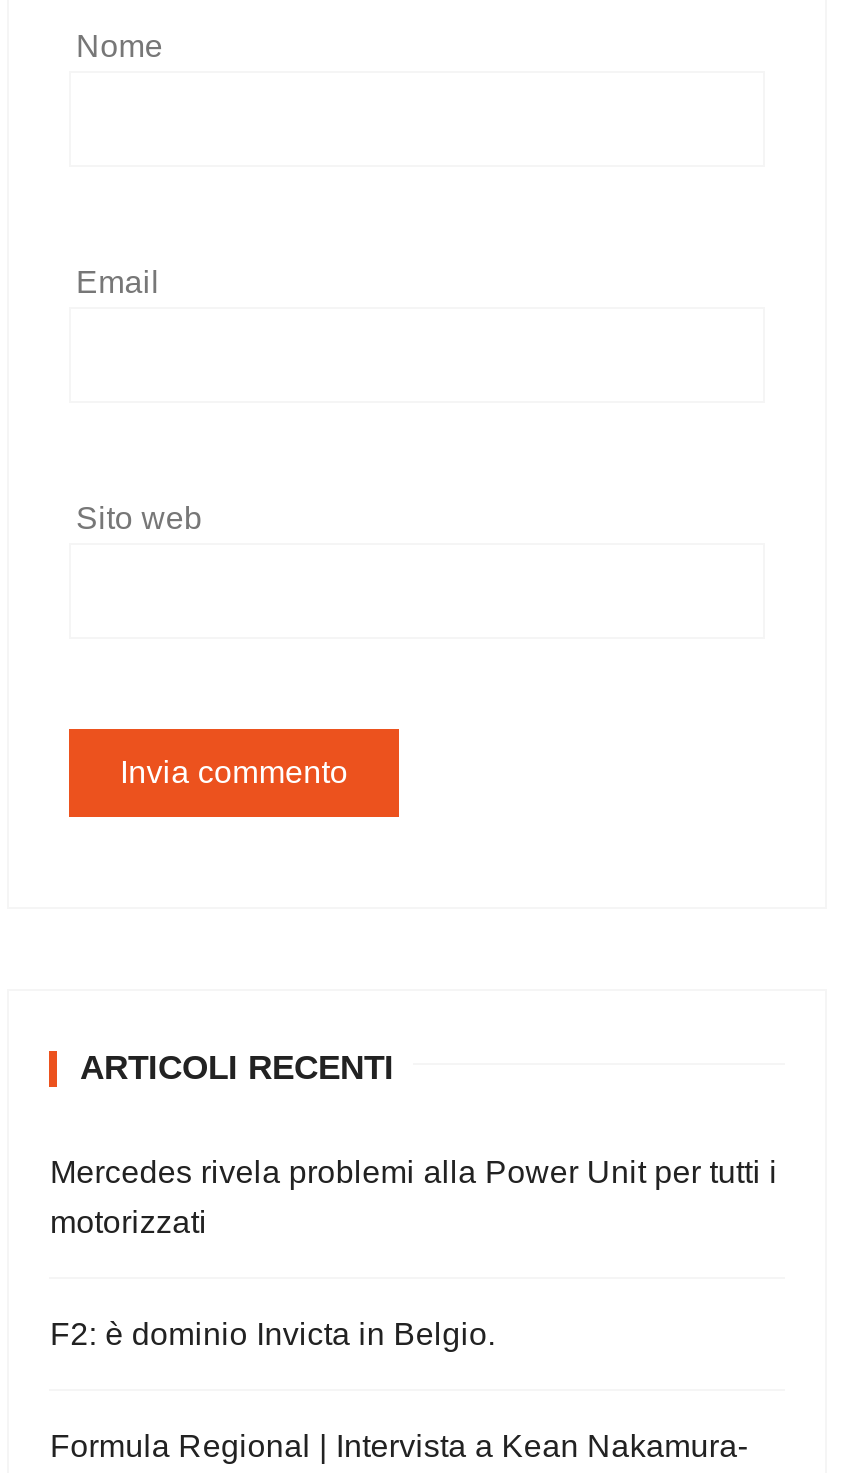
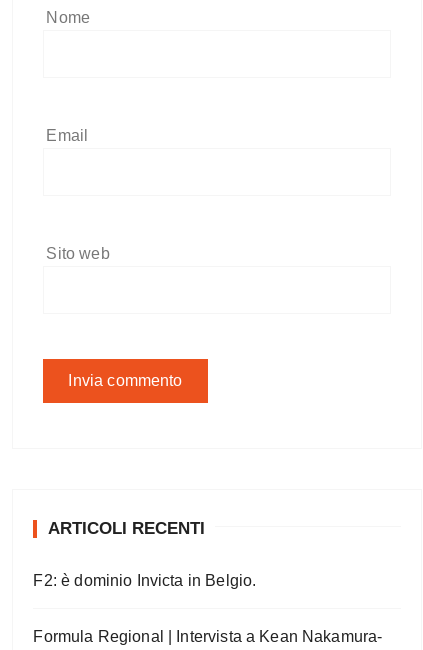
[50,1155,778,1239] Mercedes rivela problemi alla Power Unit per tutti i | motorizzati -> none

